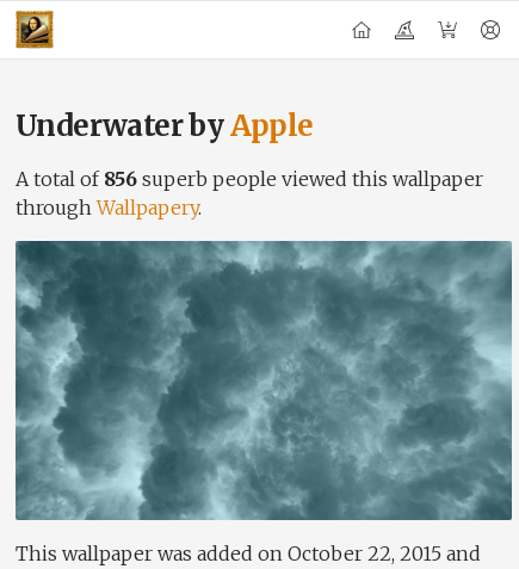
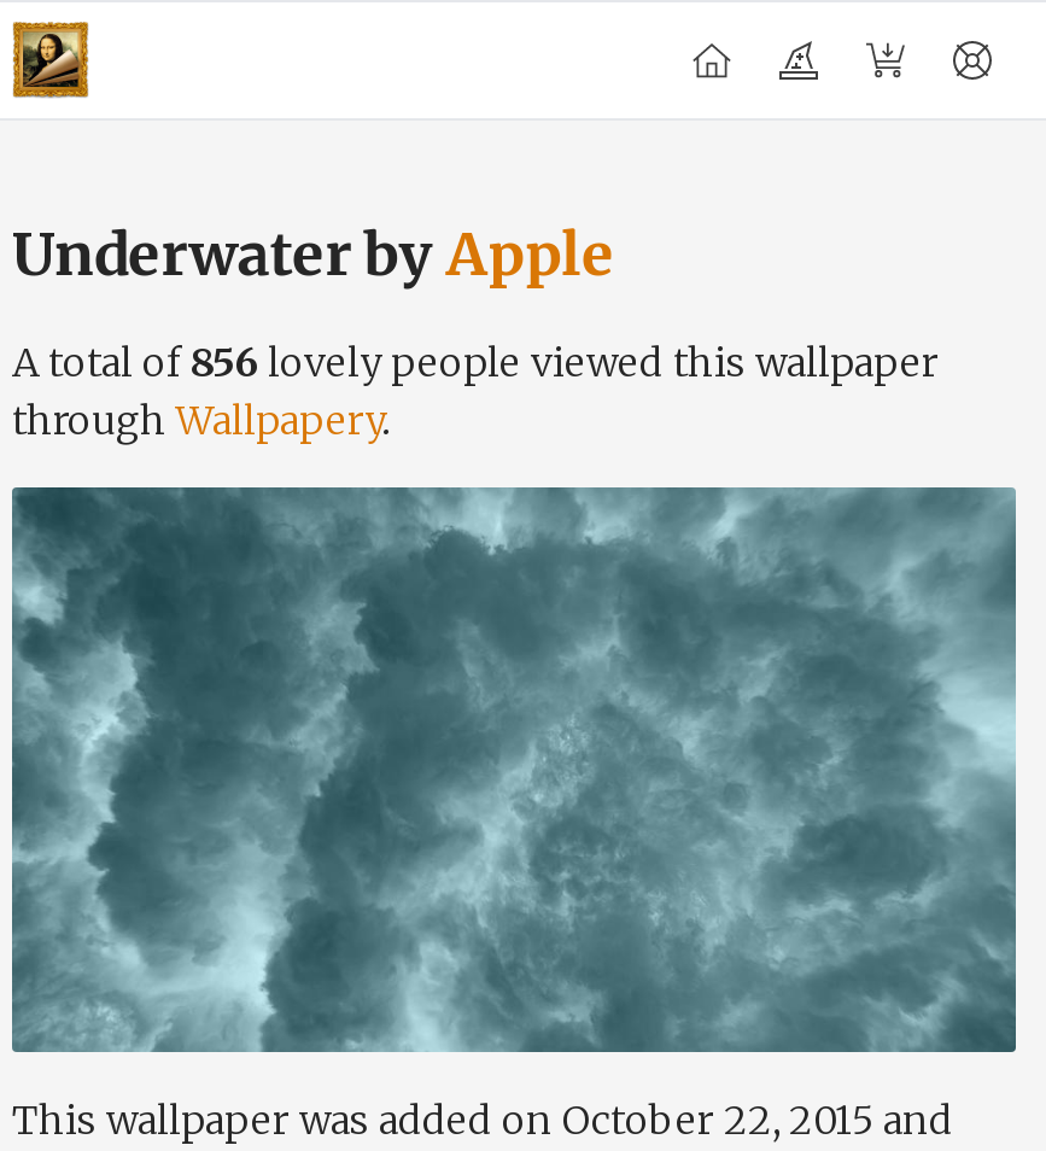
[16,167,483,191] A total of 856 superb people viewed this wallpaper -> [12,338,939,386] A total of 856 lovely people viewed this wallpaper

